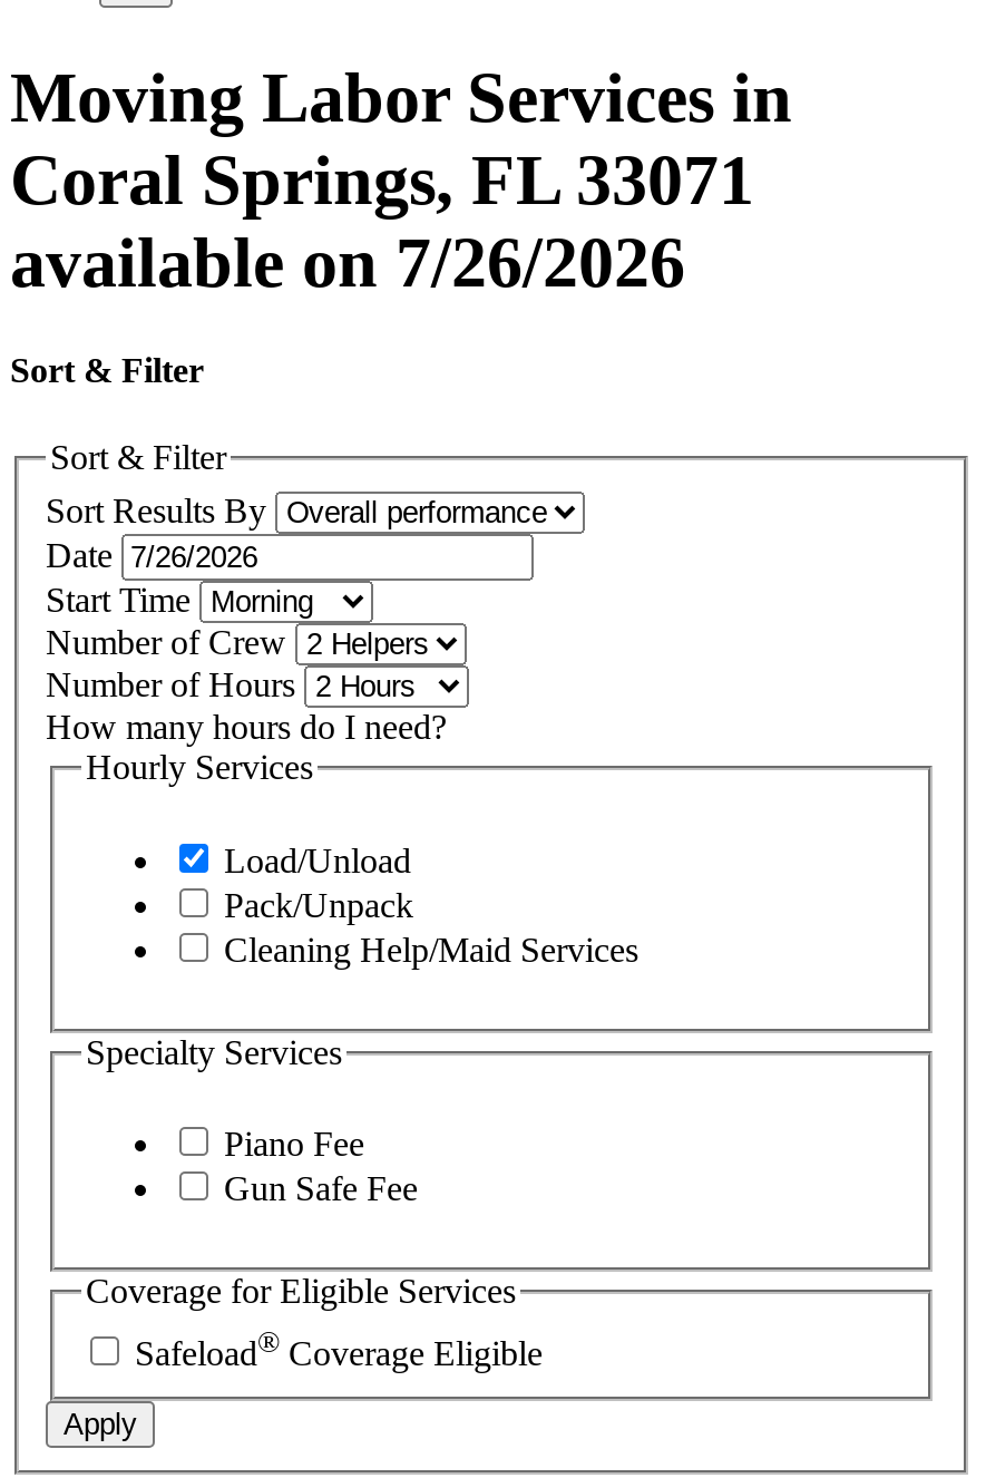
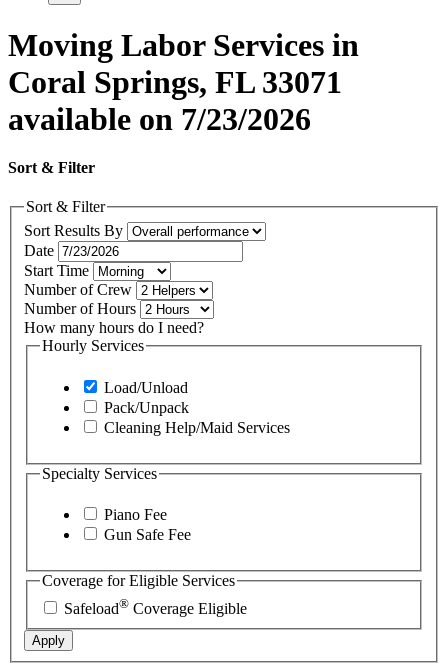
[10,221,685,301] available on 7/26/2026 -> [8,101,311,137] available on 7/23/2026

